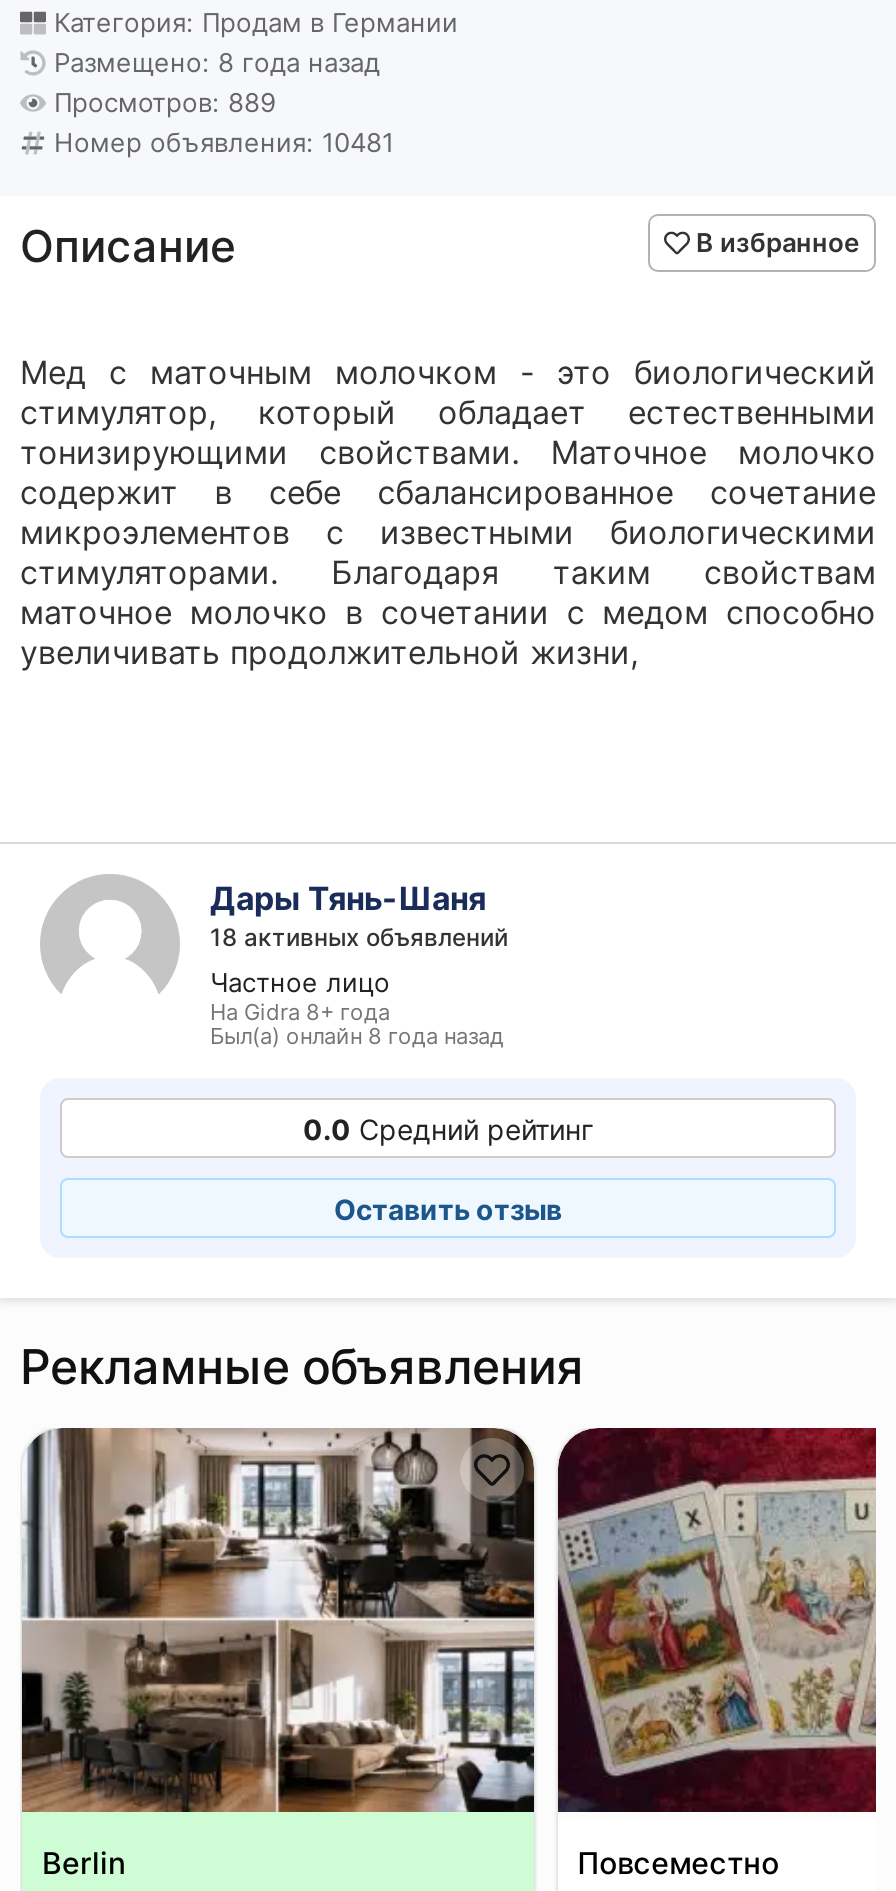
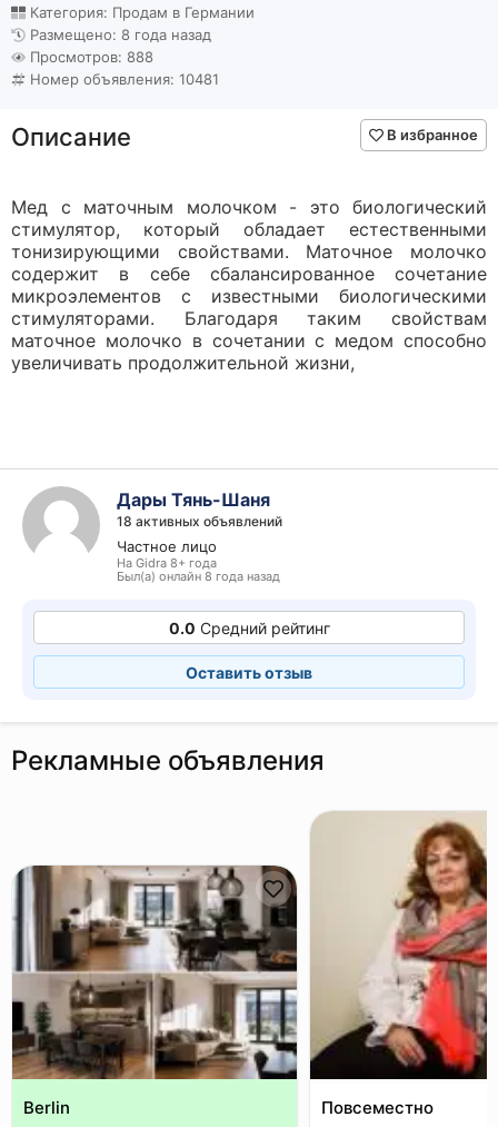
[46,86,276,118] Просмотров: 889 -> [26,48,153,66] Просмотров: 888
[556,1426,876,1812] [image] -> [309,811,487,1079] [image]

